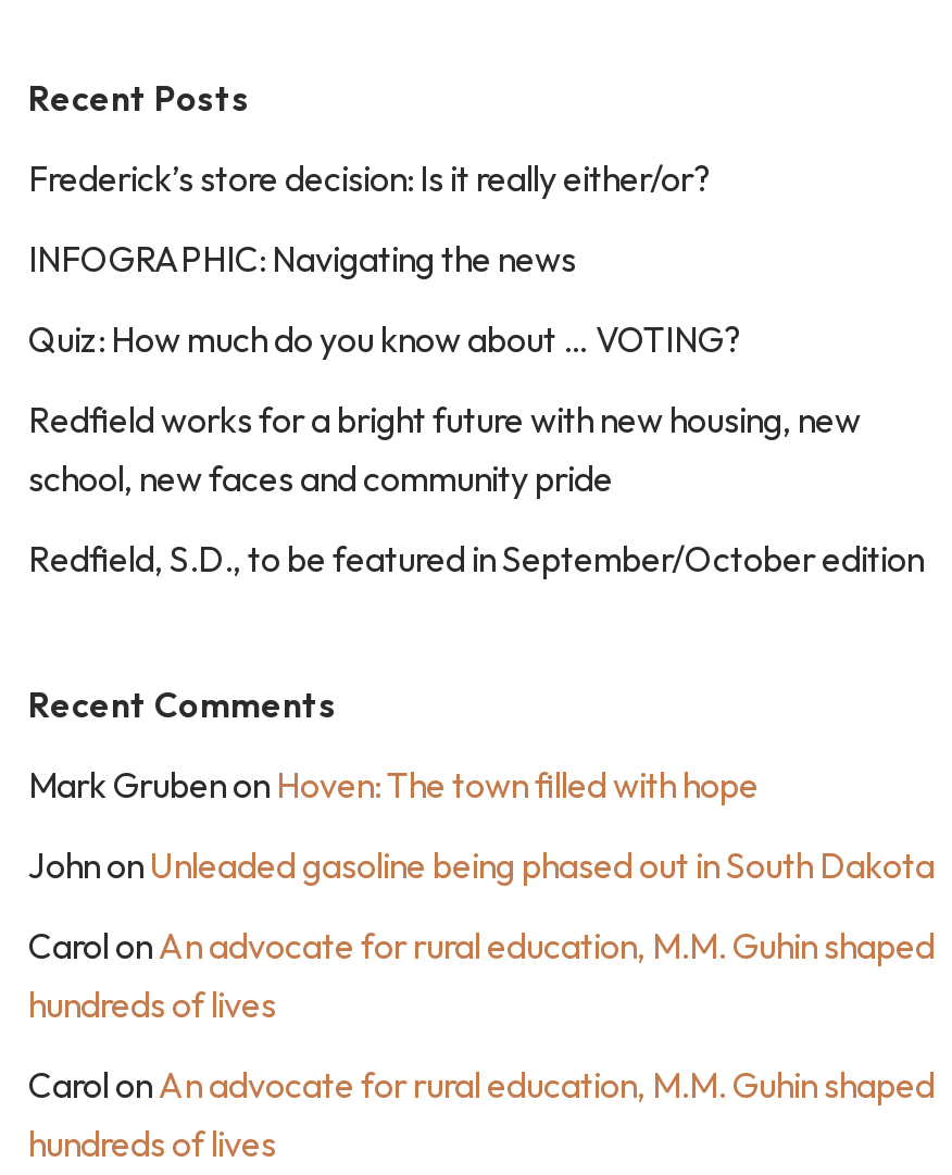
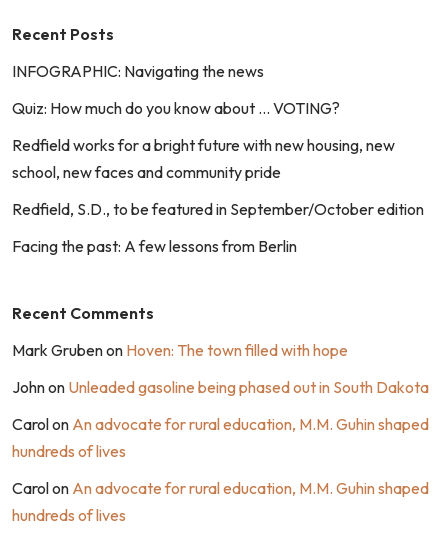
[28,157,711,200] Frederick’s store decision: Is it really either/or? -> none
moved [28,237,924,580] -> [12,61,424,219]: INFOGRAPHIC: Navigating the news | Quiz: How much do you know about … VOTING? | Redfield works for a bright future with new housing, new | school, new faces and community pride | Redfield, S.D., to be featured in September/October edition
none -> [12,236,297,256] Facing the past: A few lessons from Berlin

